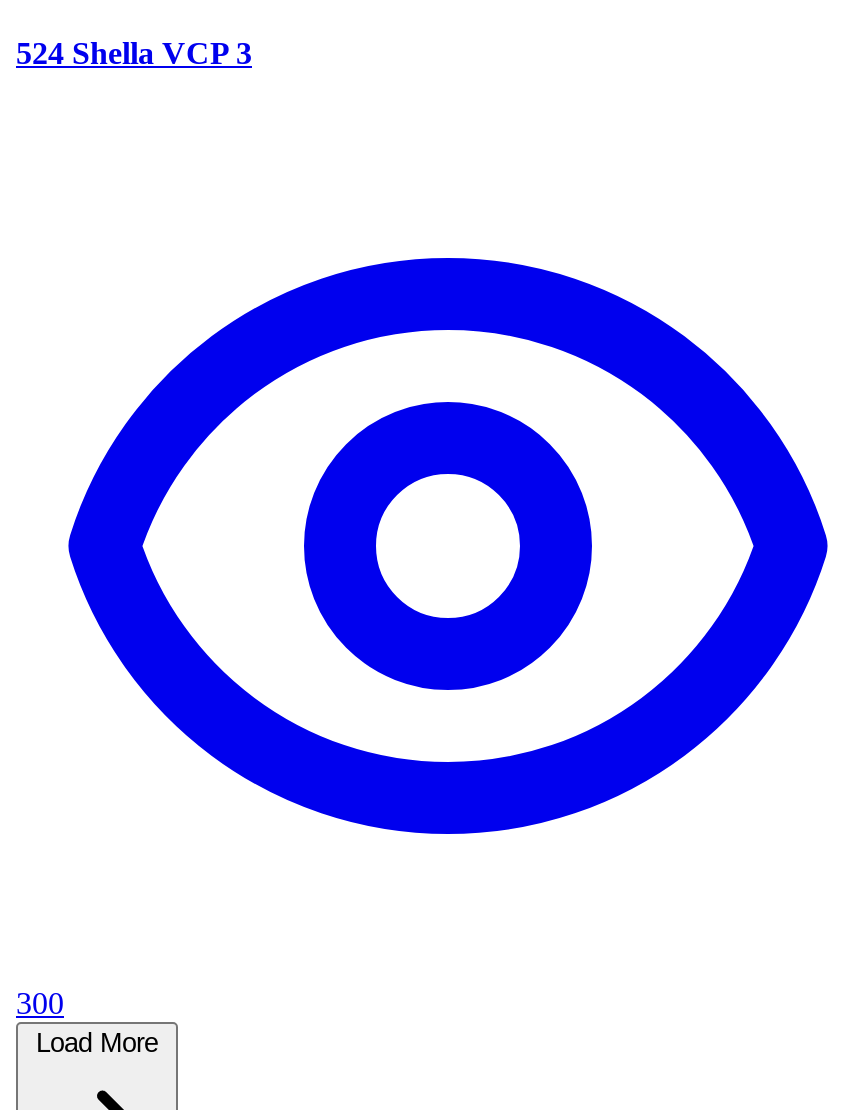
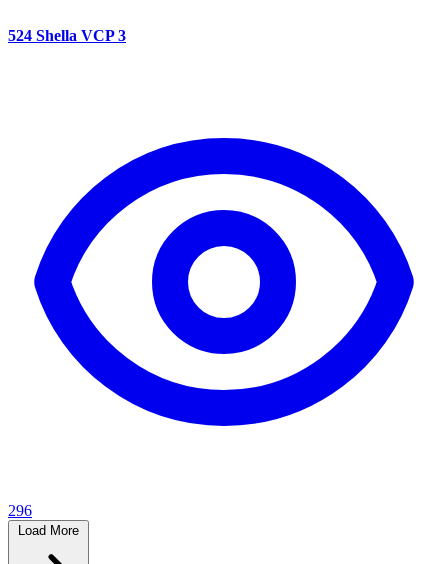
[16,987,64,1021] 300 -> [8,502,32,519] 296

